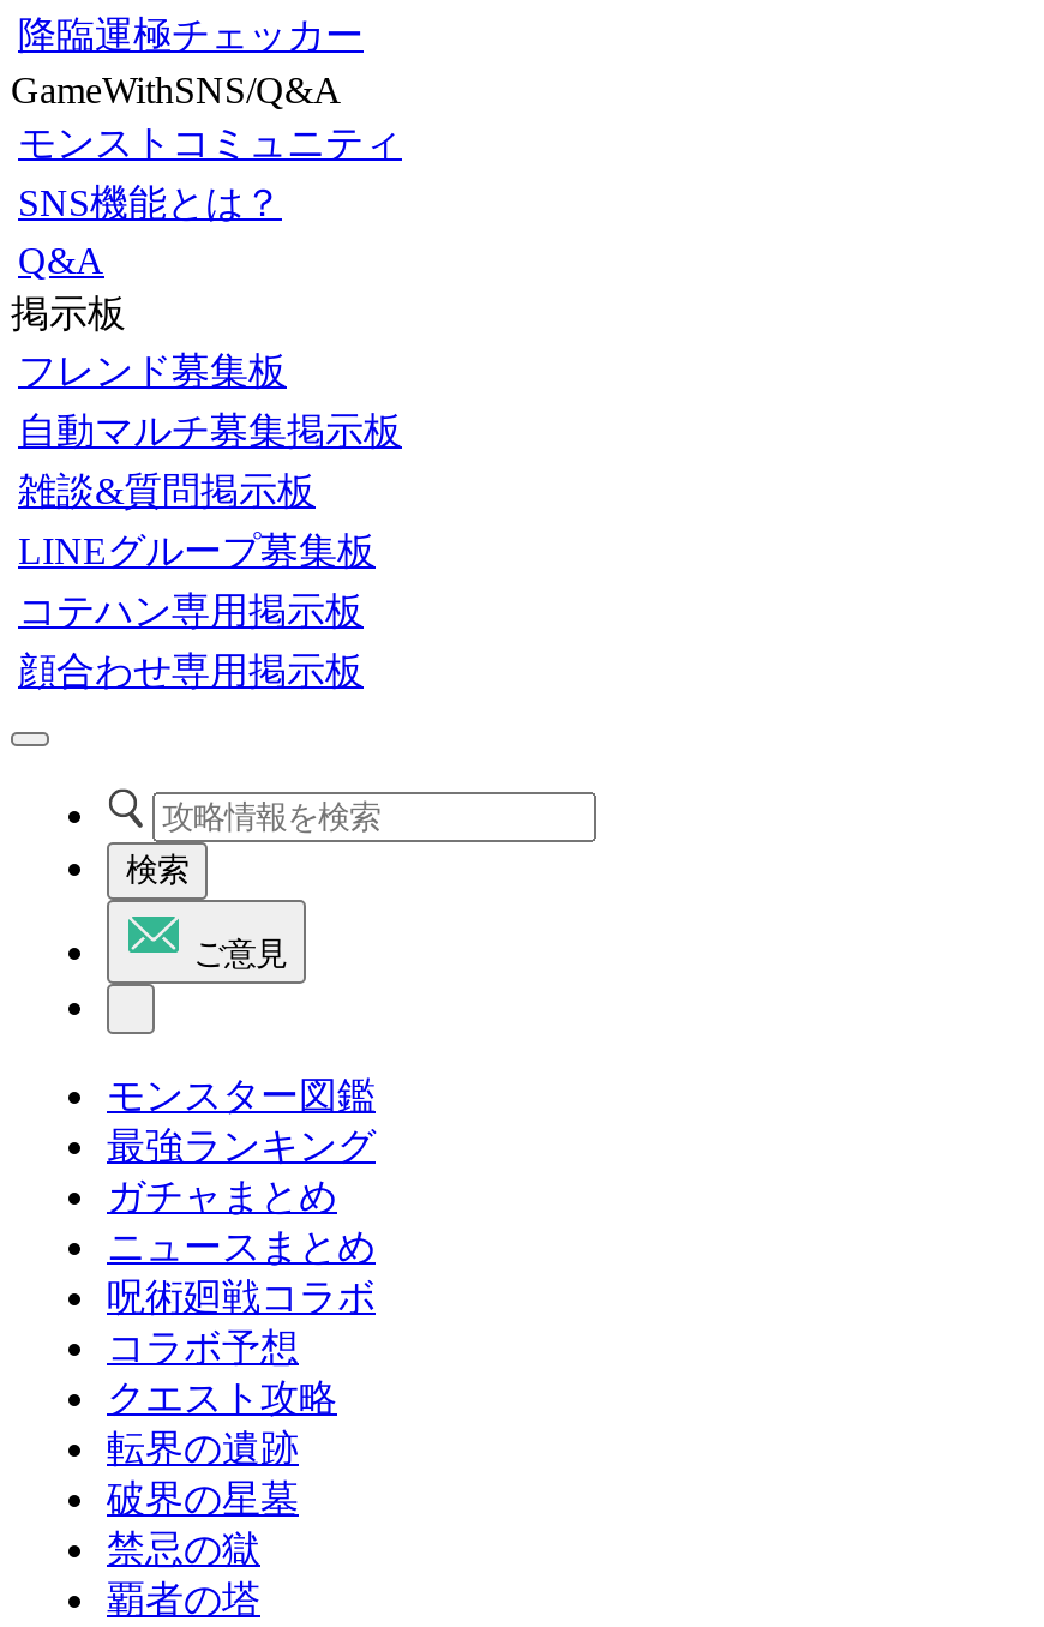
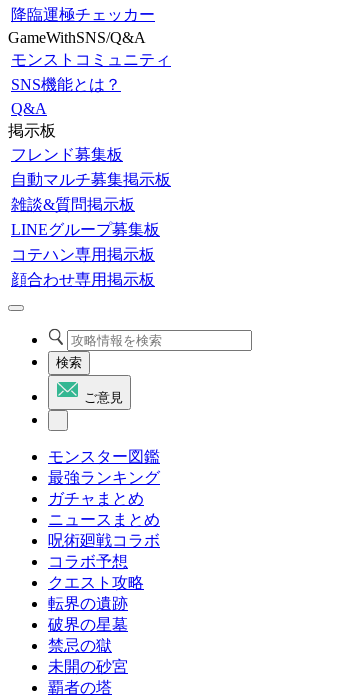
none -> [48,658,128,675] 未開の砂宮

